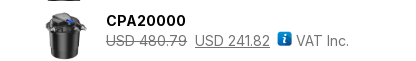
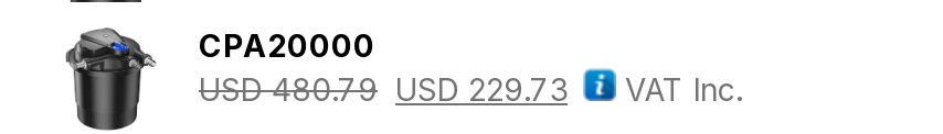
[106,32,349,49] USD480.79 USD 241.82 VAT Inc. -> [199,70,742,108] USD480.79 USD 229.73 VAT Inc.

